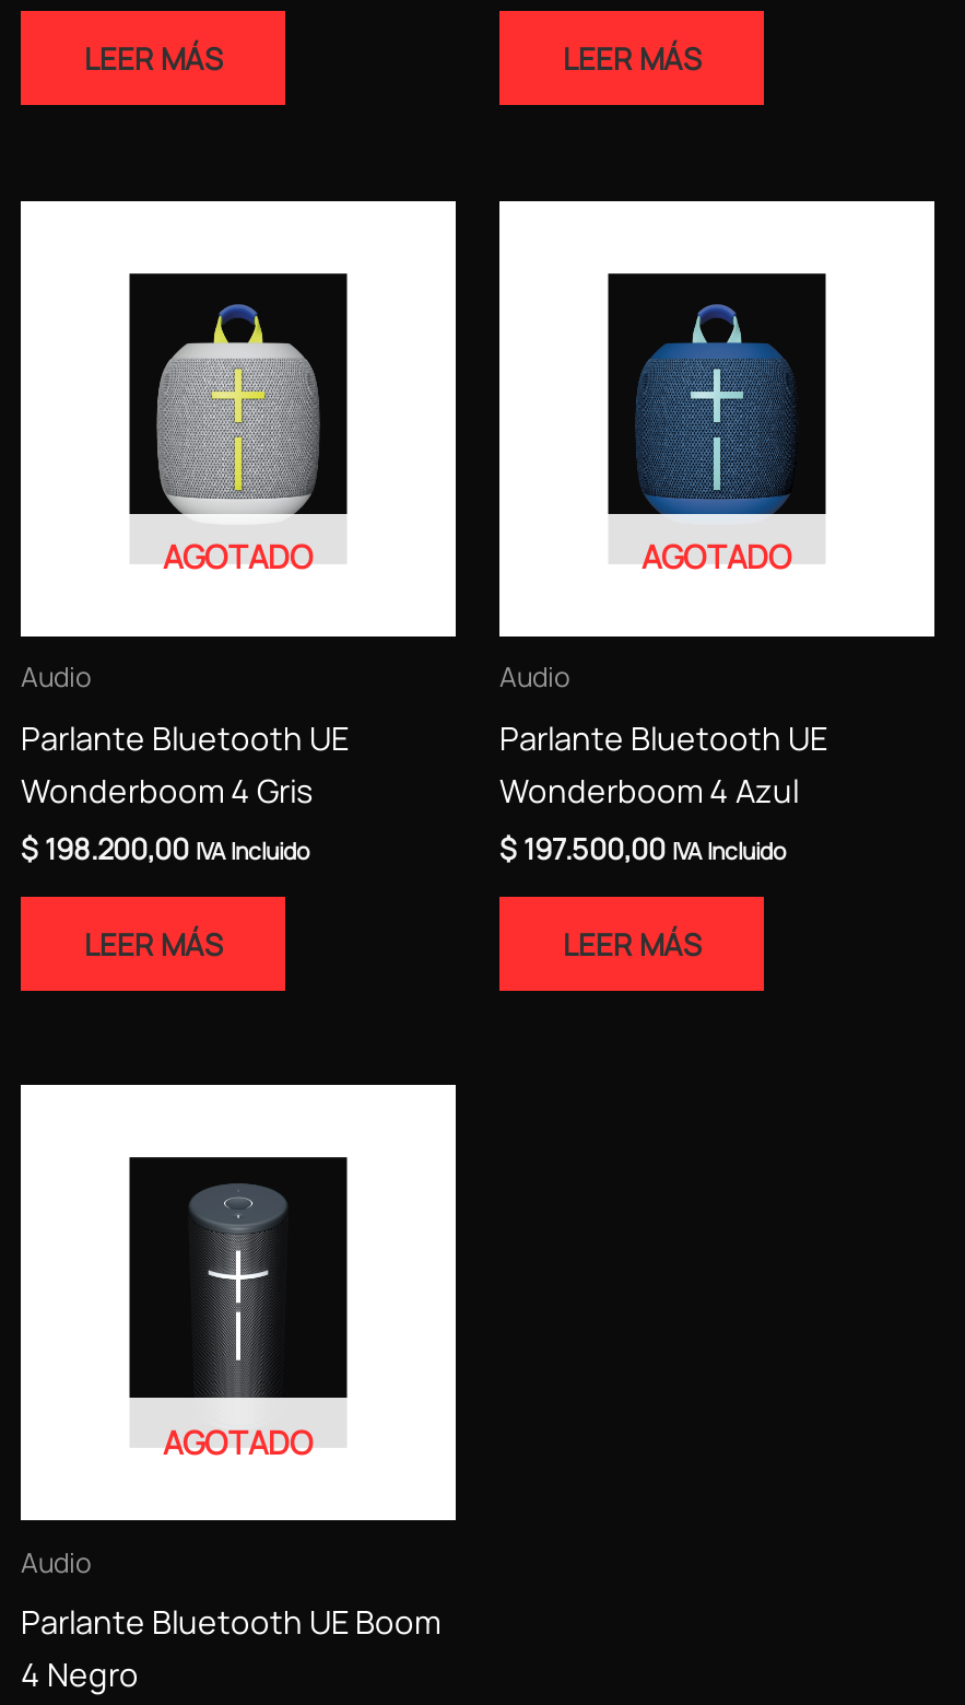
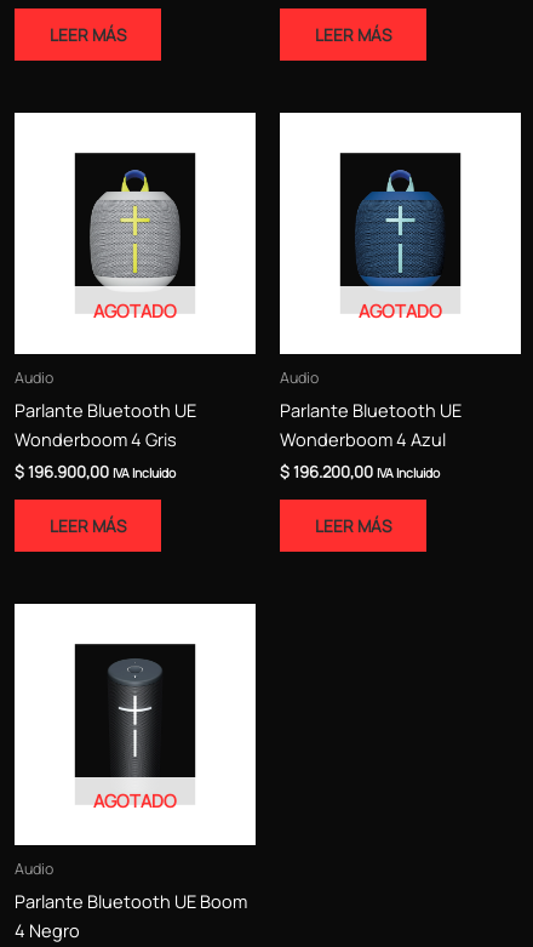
[21,829,309,868] $198.200,00 IVA Incluido -> [15,461,176,483] $196.900,00 IVA Incluido
[499,829,786,868] $197.500,00 IVA Incluido -> [280,461,440,483] $196.200,00 IVA Incluido

